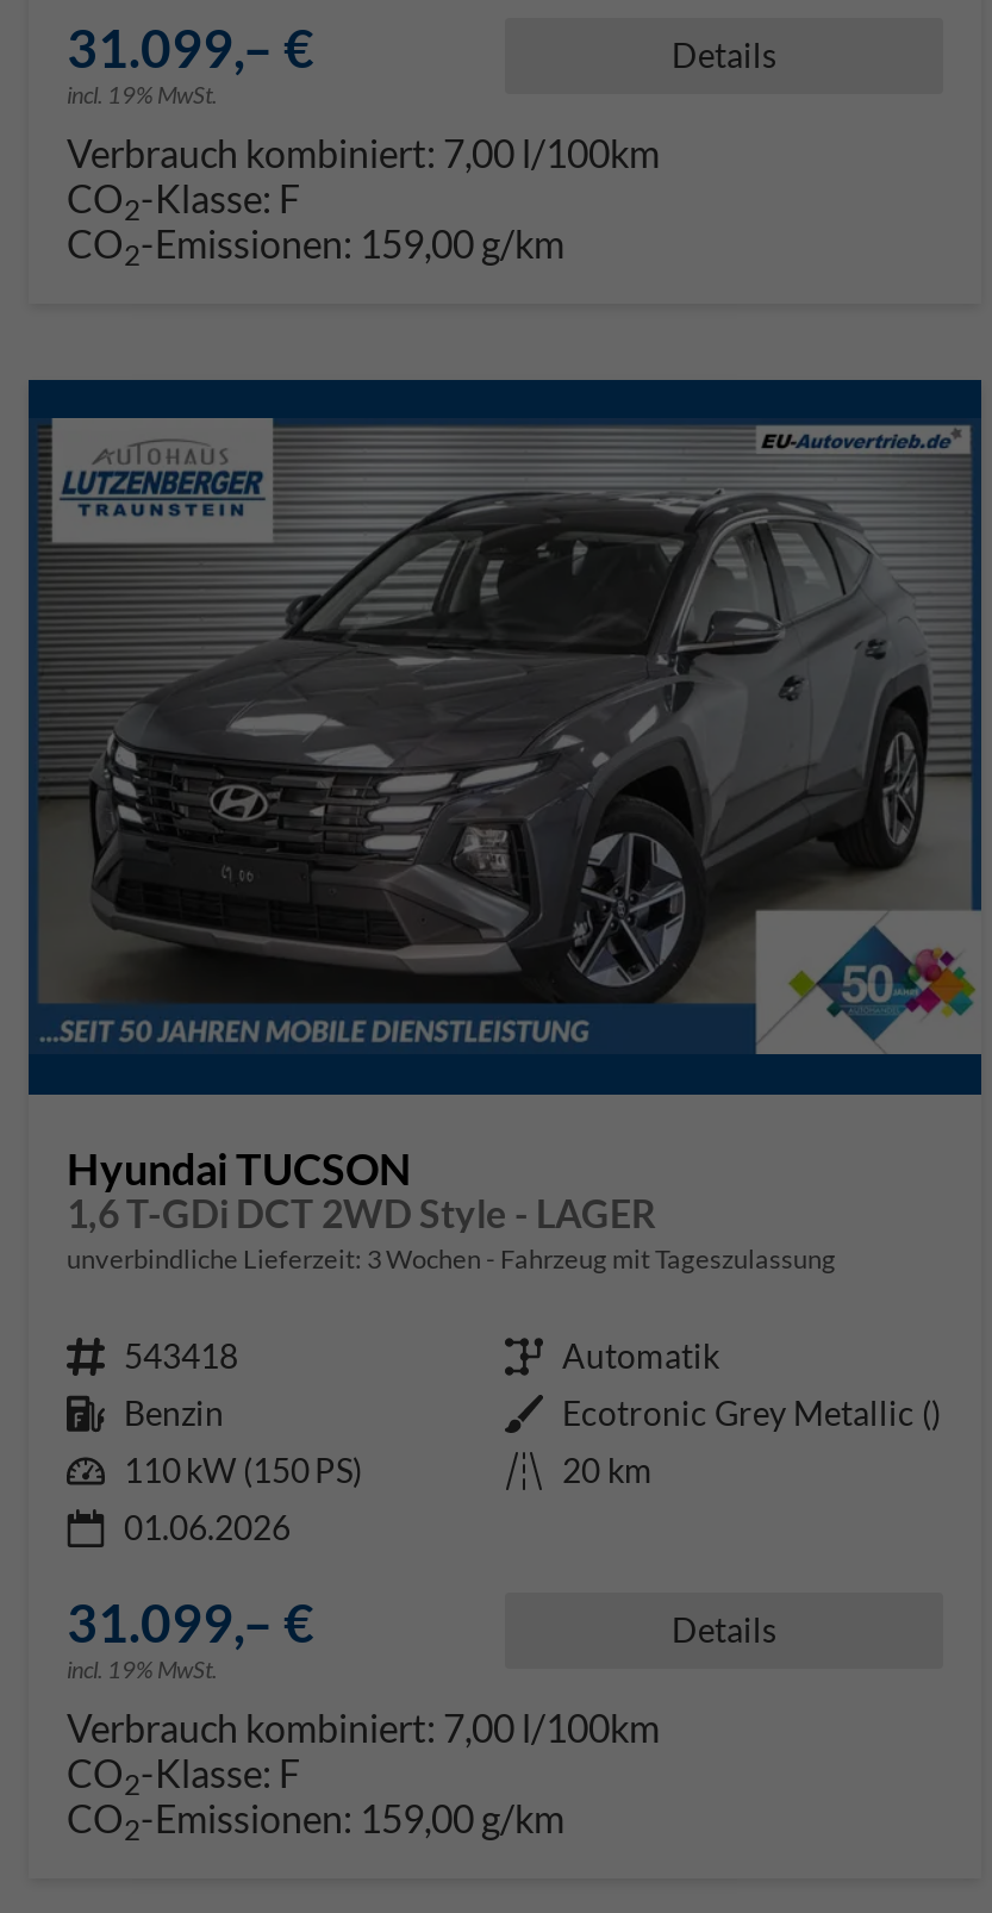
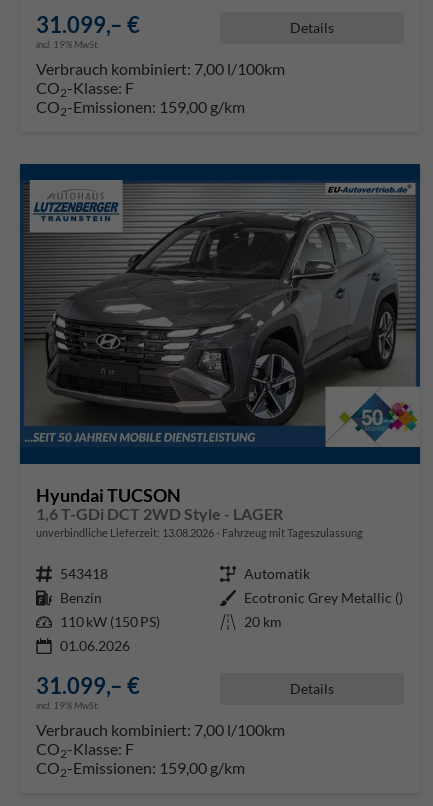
[67,1241,836,1272] unverbindliche Lieferzeit: 3 Wochen Fahrzeug mit Tageszulassung -> [36,526,363,539] unverbindliche Lieferzeit: 13.08.2026 Fahrzeug mit Tageszulassung

